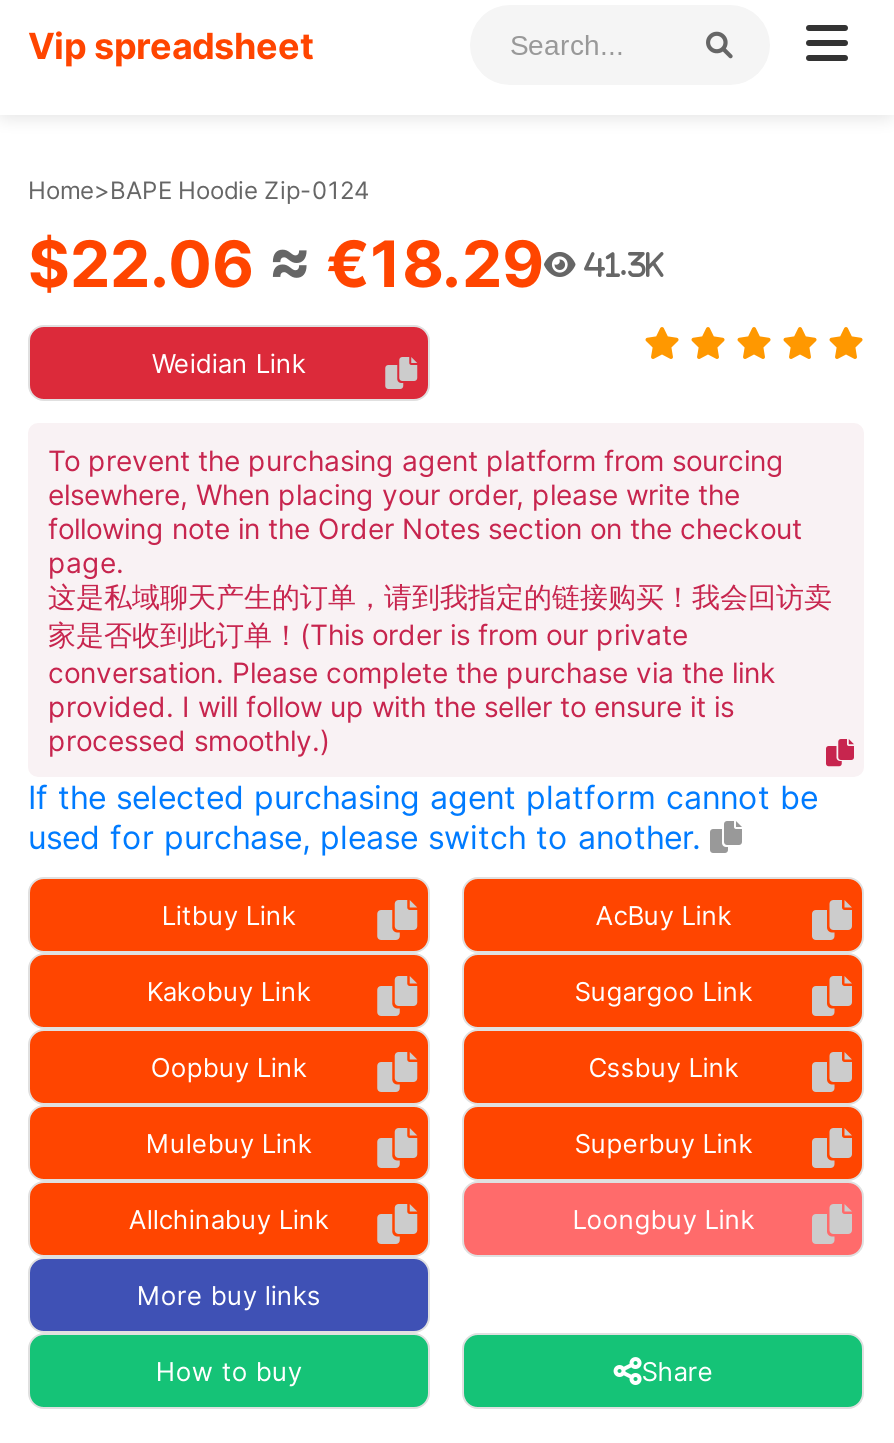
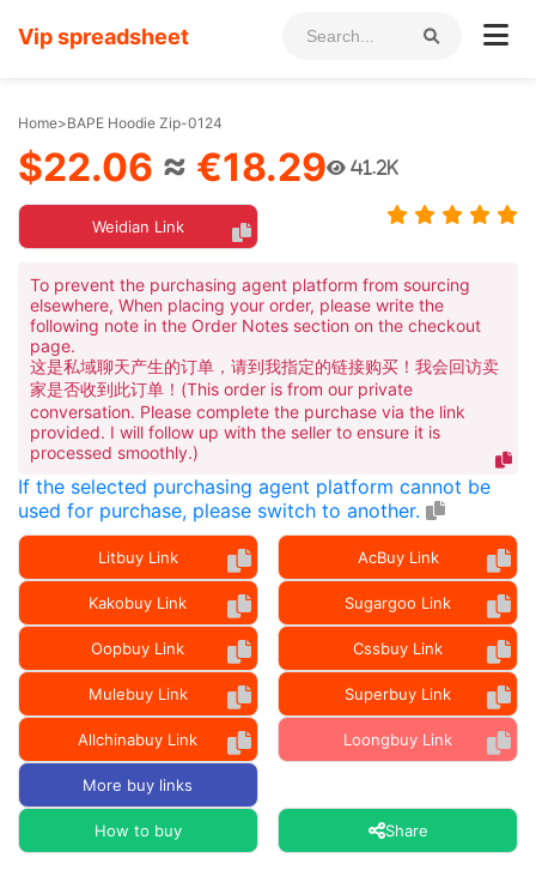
[576,251,664,279] 41.3K -> [346,159,398,176] 41.2K

